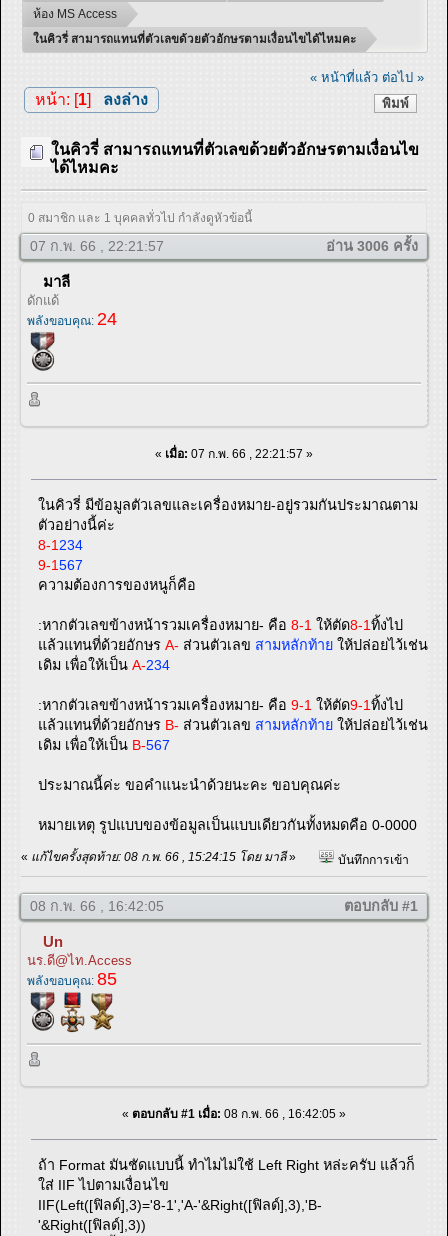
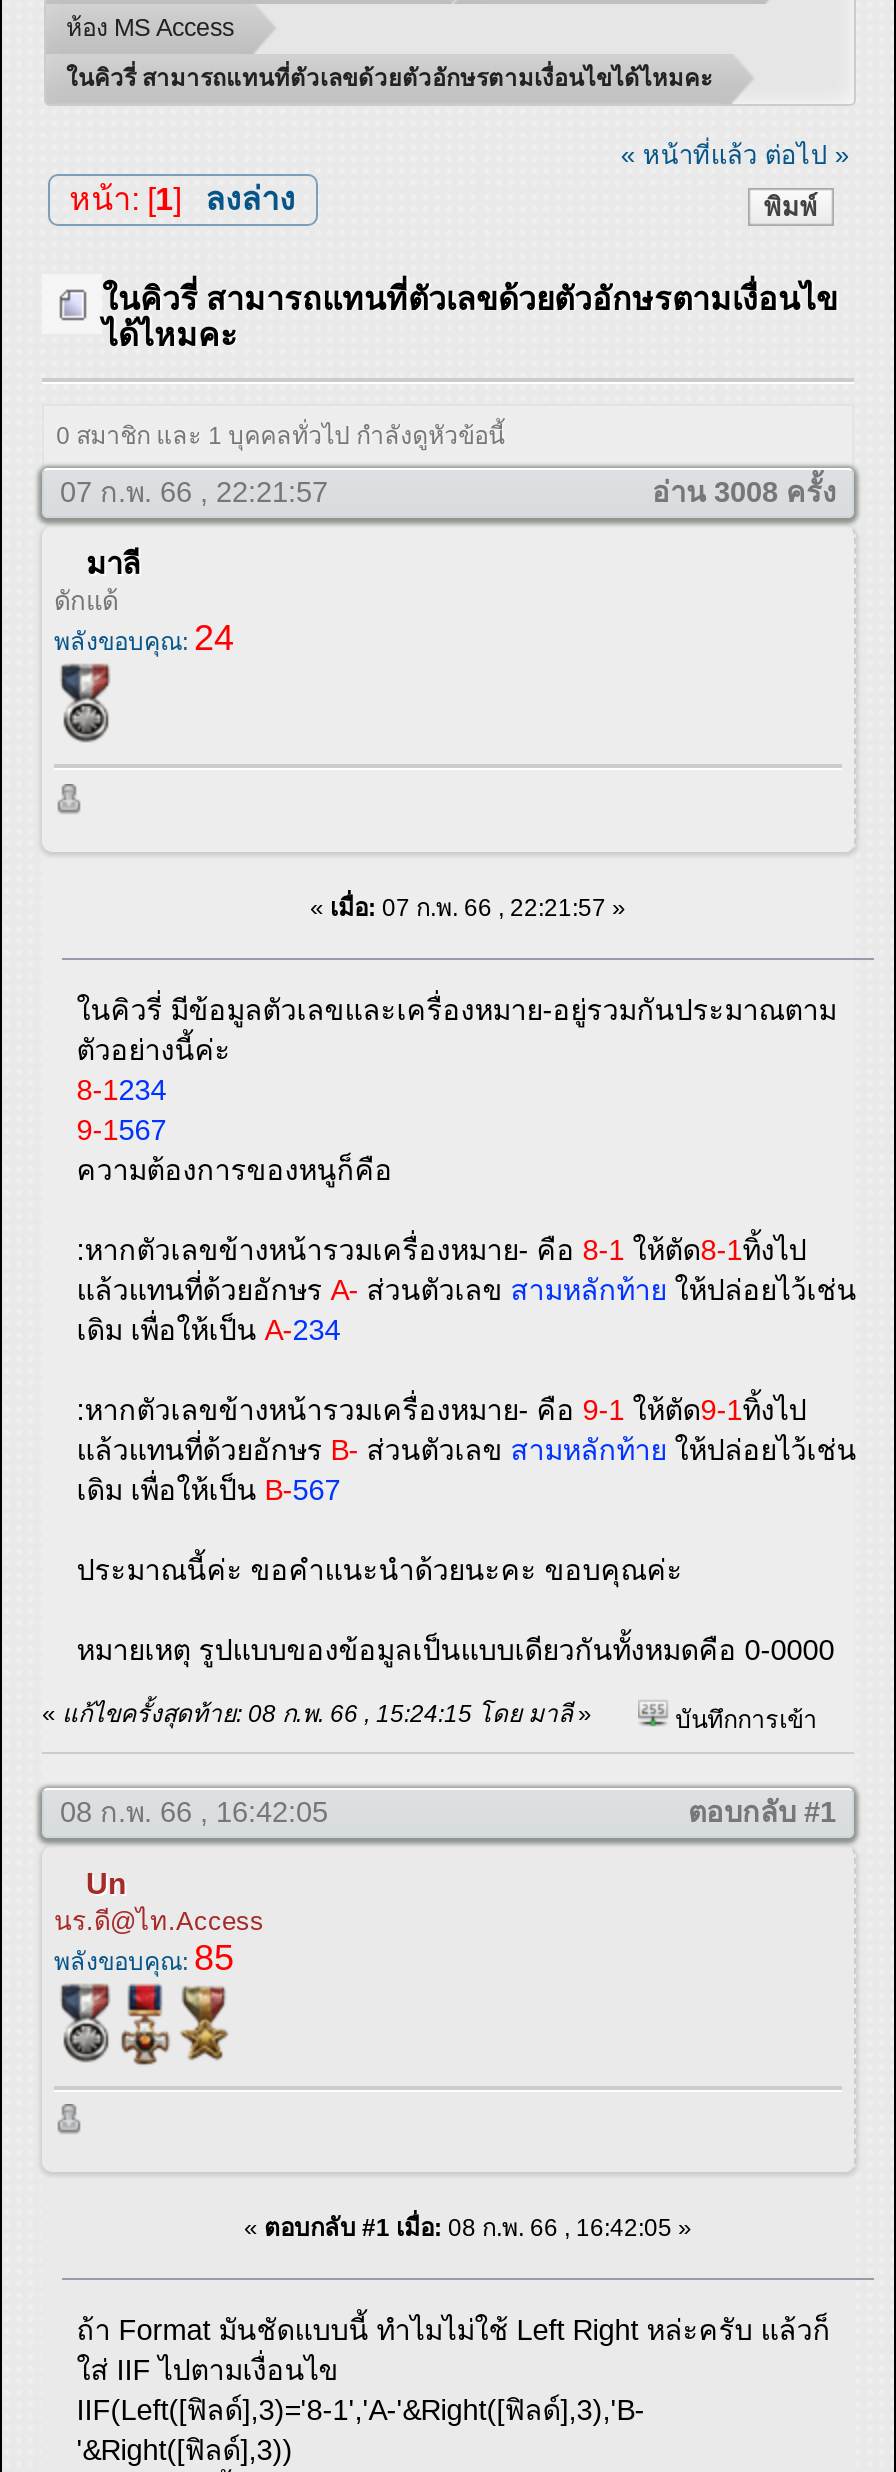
[326,238,418,254] อ่าน 3006 ครั้ง -> [652,477,836,509] อ่าน 3008 ครั้ง

